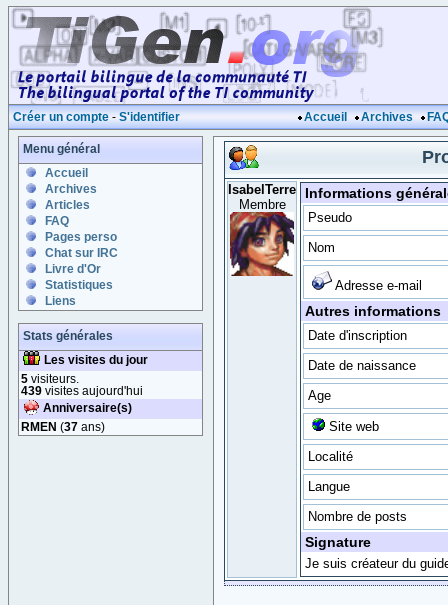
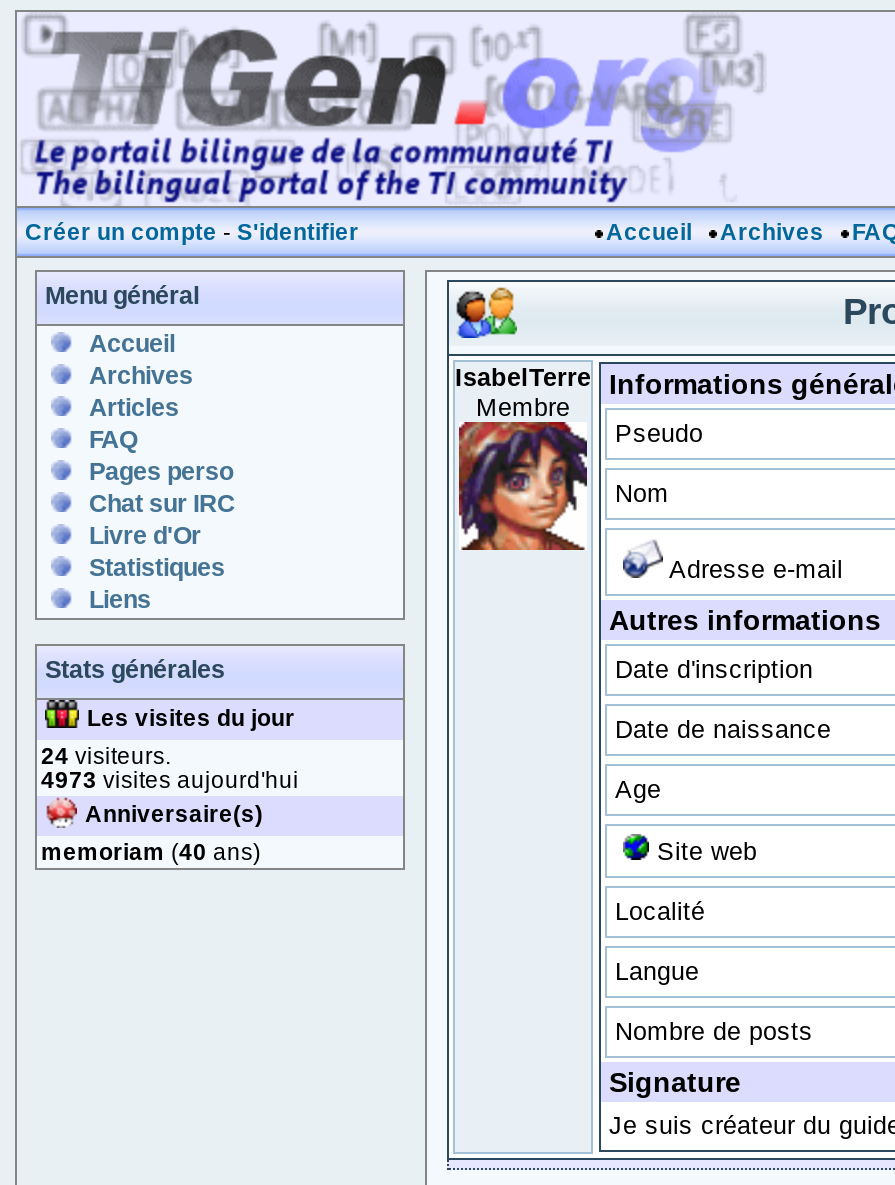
[21,372,79,385] 5 visiteurs. -> [41,742,171,768] 24 visiteurs.
[21,384,143,397] 439 visites aujourd'hui -> [41,766,299,792] 4973 visites aujourd'hui
[21,420,105,433] RMEN (37 ans) -> [41,838,261,864] memoriam (40 ans)

